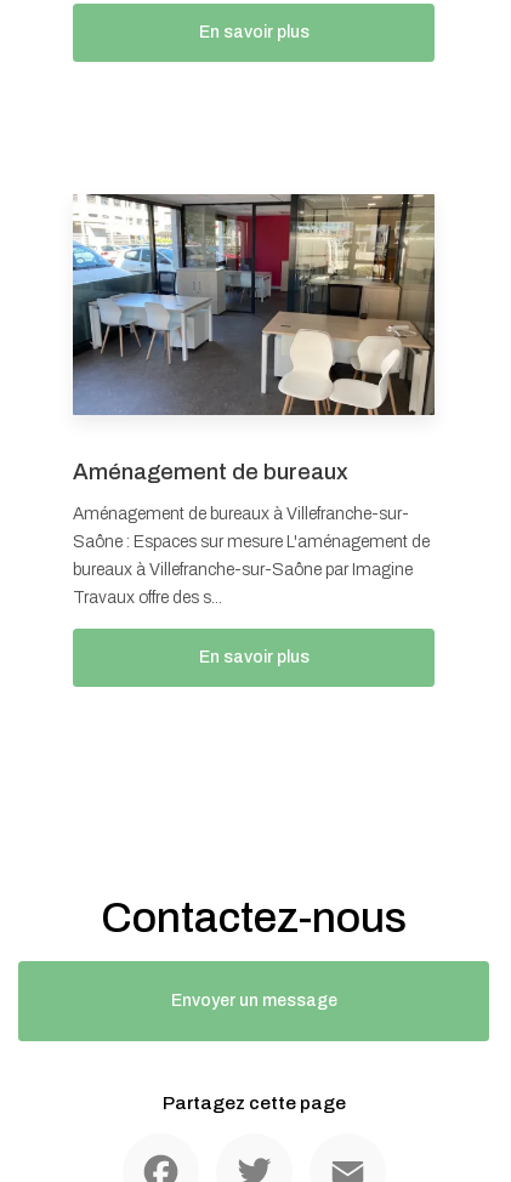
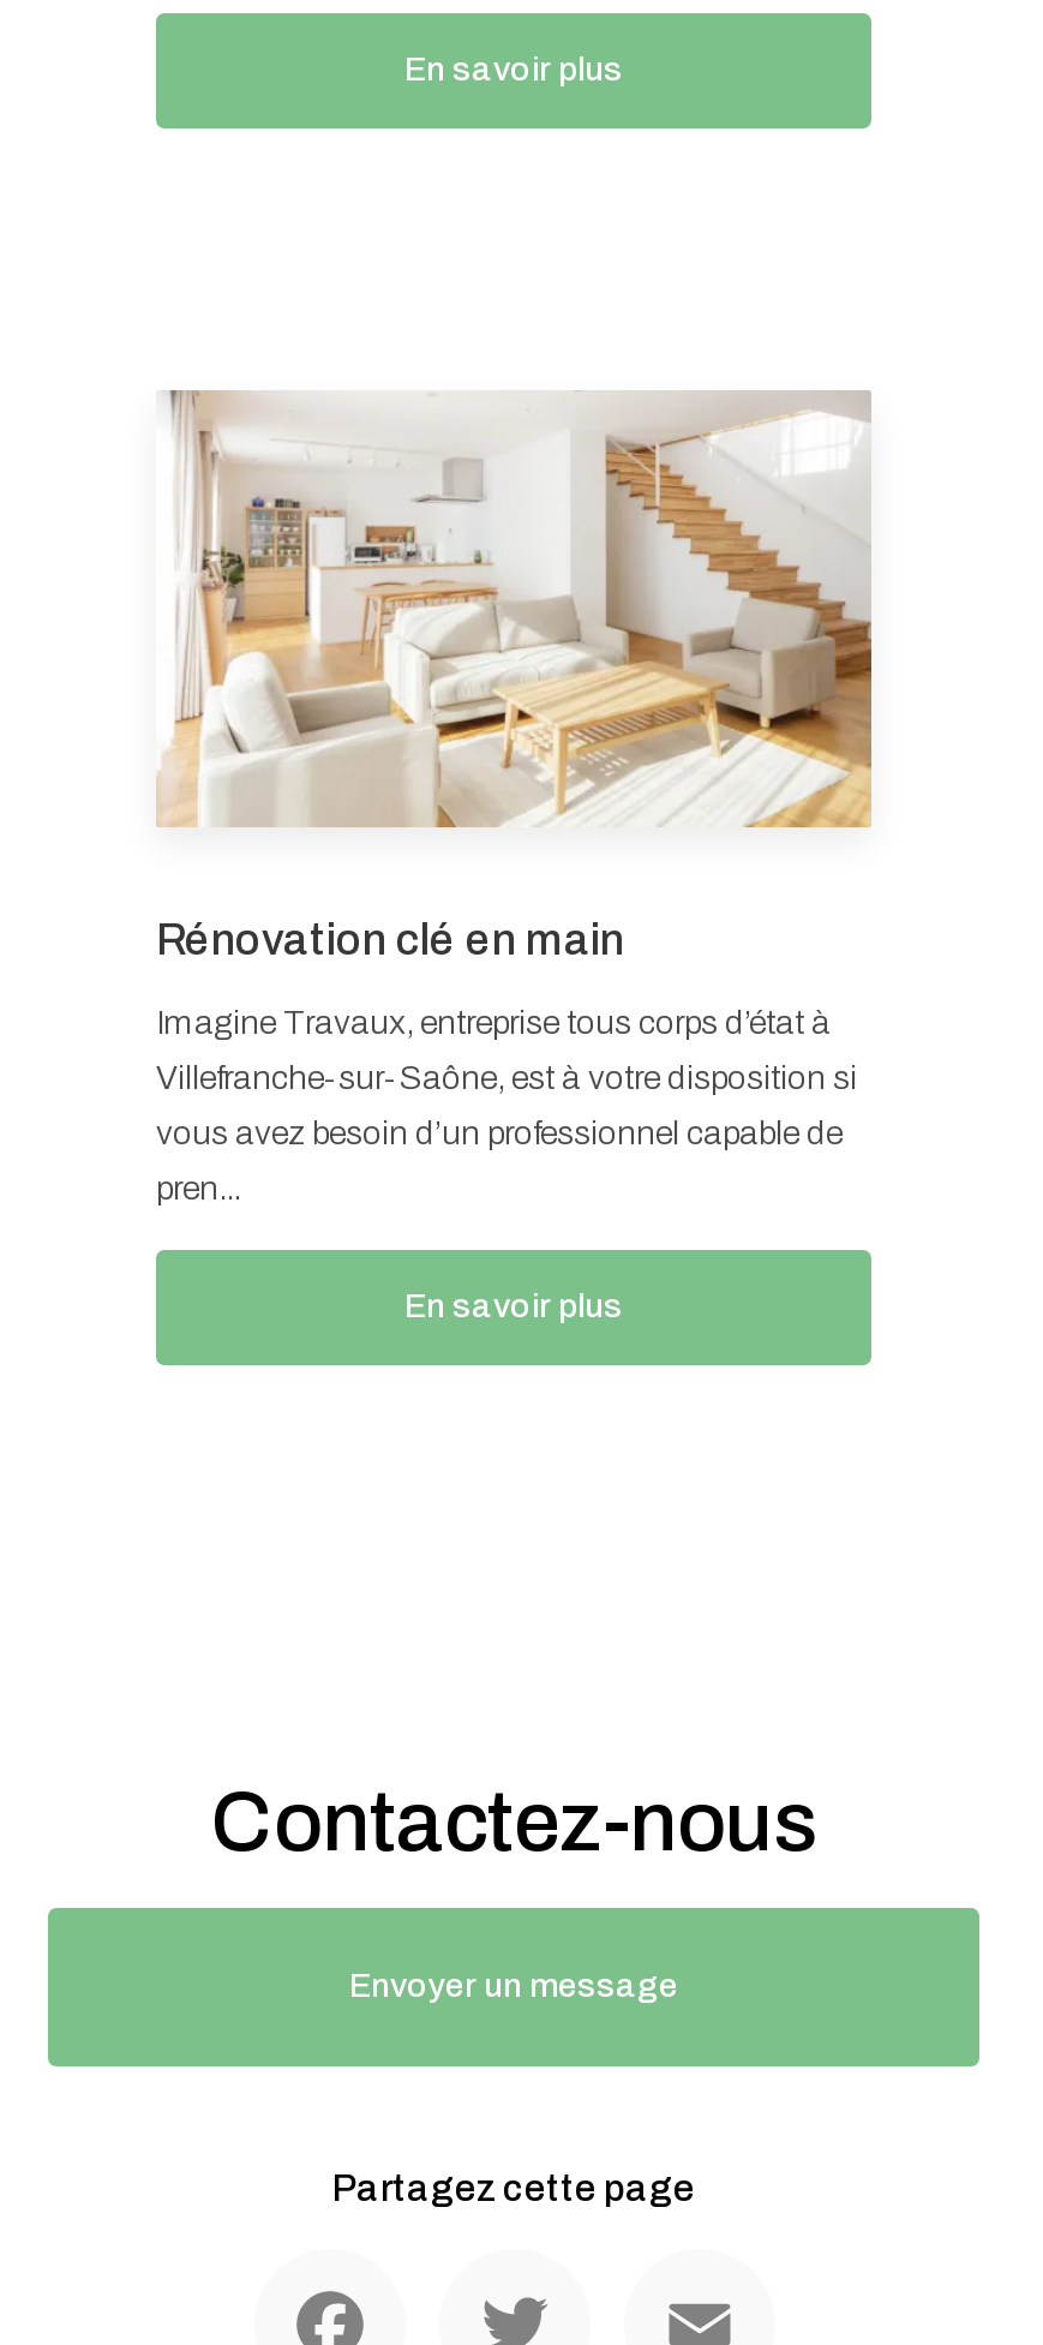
[72,193,436,484] [image] | Aménagement de bureaux -> [156,388,874,963] [image] | Rénovation clé en main
[73,504,409,522] Aménagement de bureaux à Villefranche-sur- -> [156,1004,831,1040] Imagine Travaux, entreprise tous corps d’état à
[73,532,430,550] Saône : Espaces sur mesure L'aménagement de -> [156,1059,857,1095] Villefranche-sur-Saône, est à votre disposition si
[73,560,413,578] bureaux à Villefranche-sur-Saône par Imagine -> [156,1114,843,1150] vous avez besoin d’un professionnel capable de
[73,588,222,606] Travaux offre des s... -> [156,1169,240,1206] pren...

